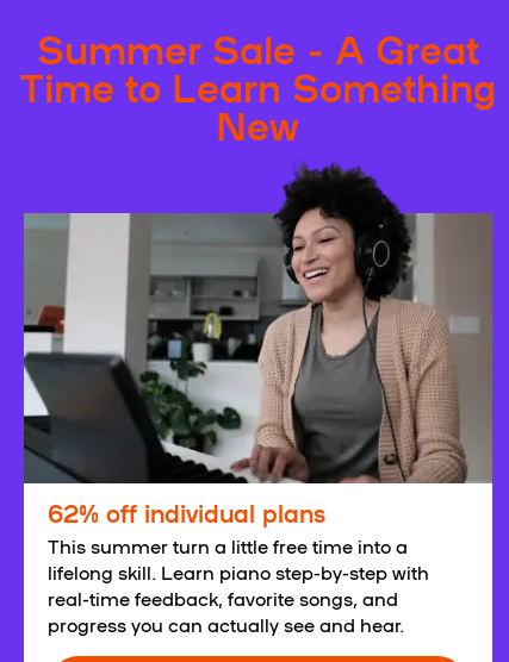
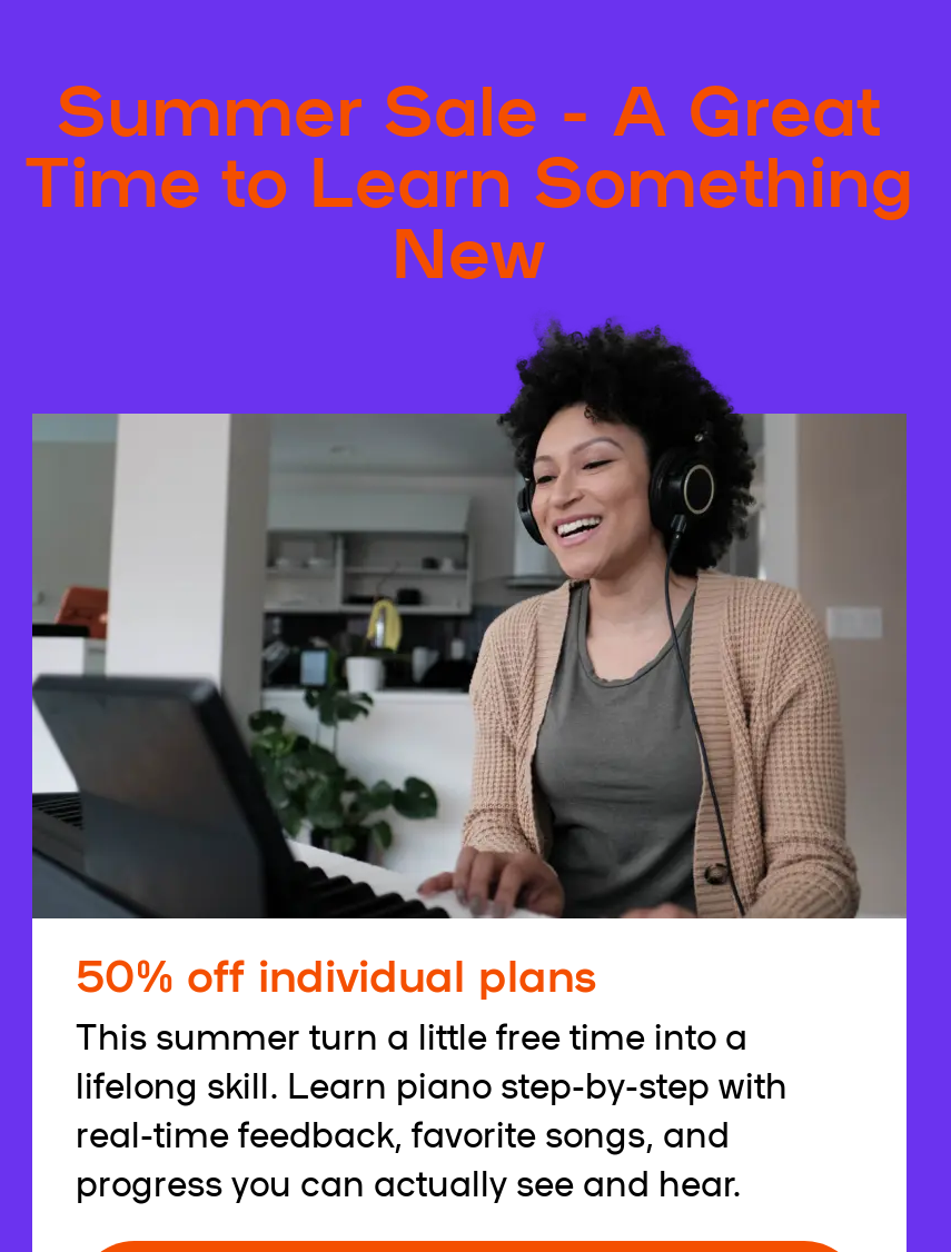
[47,495,325,528] 62% off individual plans -> [76,940,596,1002] 50% off individual plans

